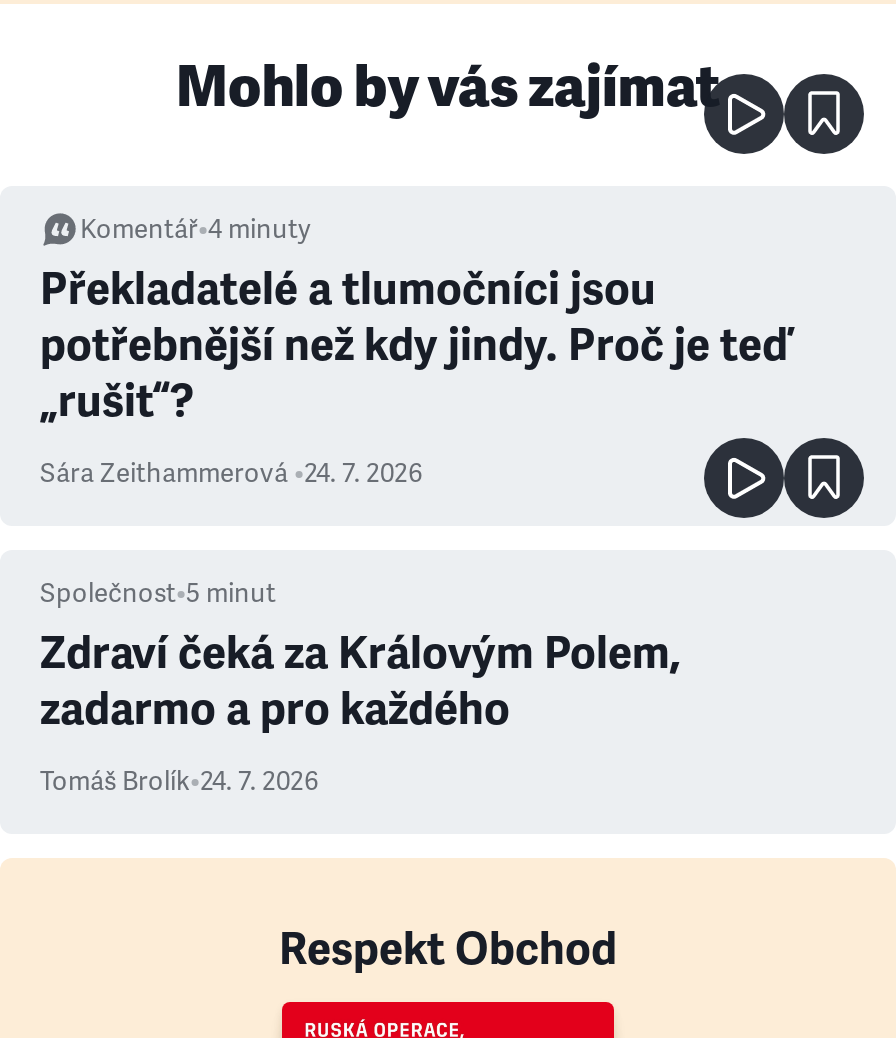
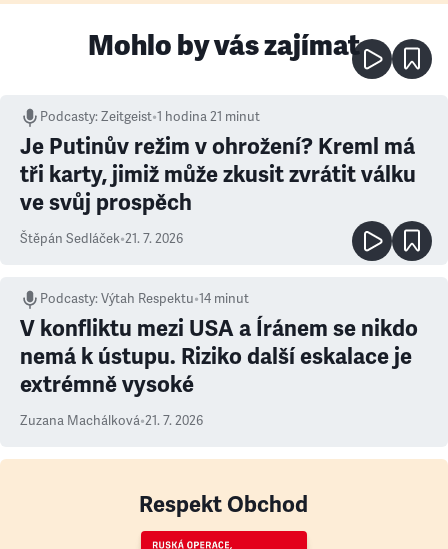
[40,214,792,428] Komentář•4 minuty | Překladatelé a tlumočníci jsou | potřebnější než kdy jindy. Proč je teď | „rušit“? -> [20,109,416,216] Podcasty: Zeitgeist•1 hodina 21 minut | Je Putinův režim v ohrožení? Kreml má | tři karty, jimiž může zkusit zvrátit válku | ve svůj prospěch
[40,458,422,490] Sára Zeithammerová •24. 7. 2026 -> [20,231,183,247] Štěpán Sedláček •21. 7. 2026
[40,578,680,736] Společnost•5 minut | Zdraví čeká za Královým Polem, | zadarmo a pro každého -> [20,291,418,398] Podcasty: Výtah Respektu•14 minut | V konfliktu mezi USA a Íránem se nikdo | nemá k ústupu. Riziko další eskalace je | extrémně vysoké
[40,766,318,798] Tomáš Brolík•24. 7. 2026 -> [20,413,203,429] Zuzana Machálková•21. 7. 2026

